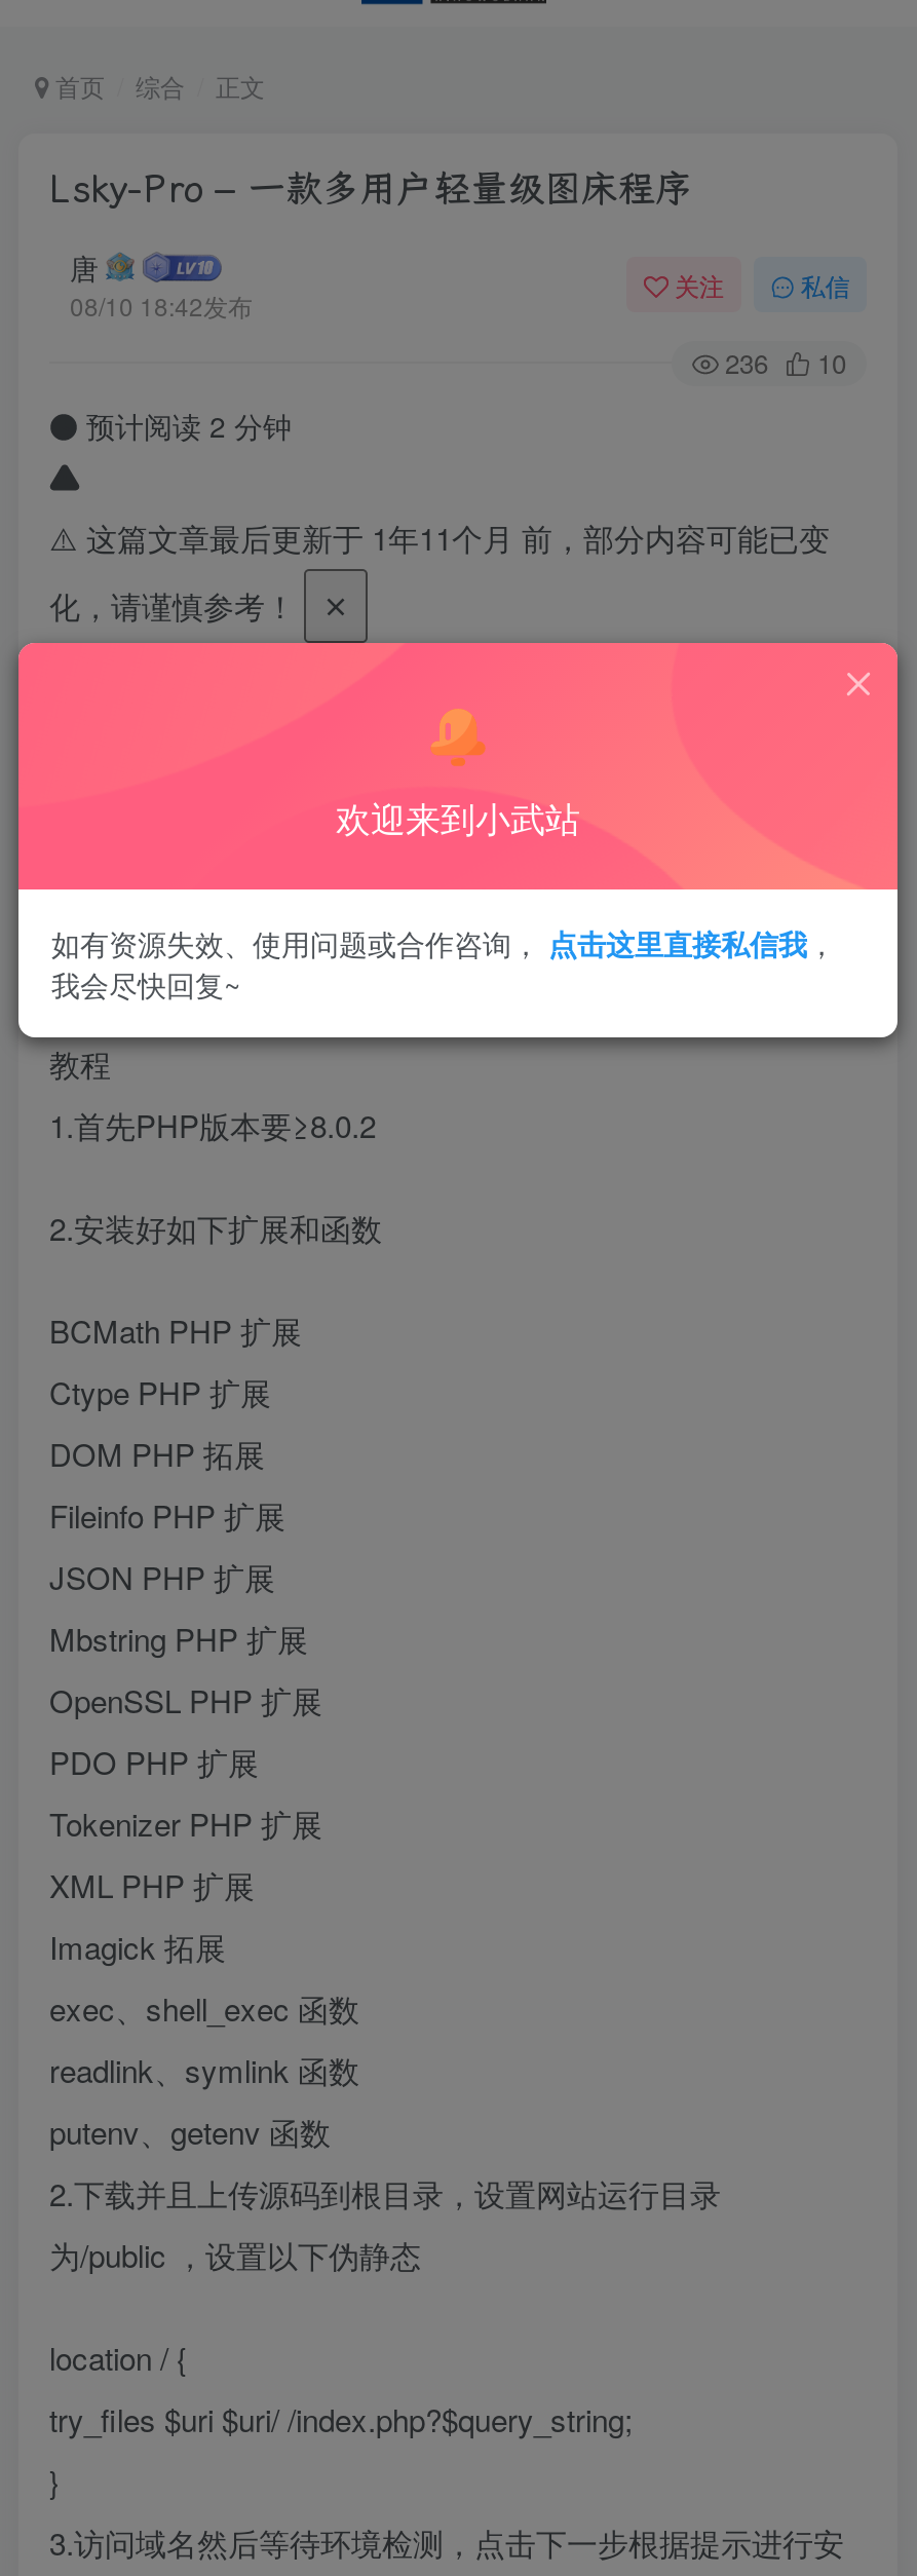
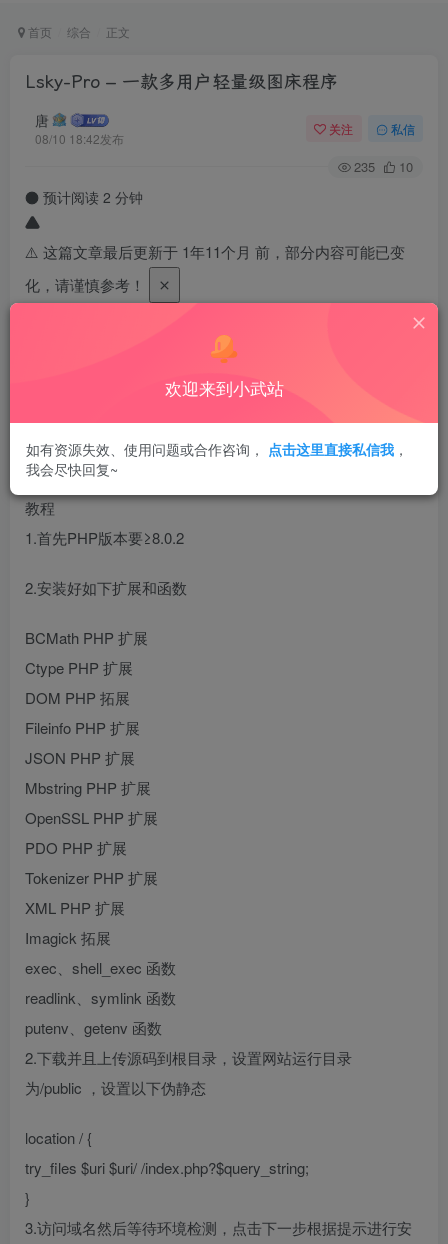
[725,343,846,382] 236 10 -> [354,157,413,176] 235 10

